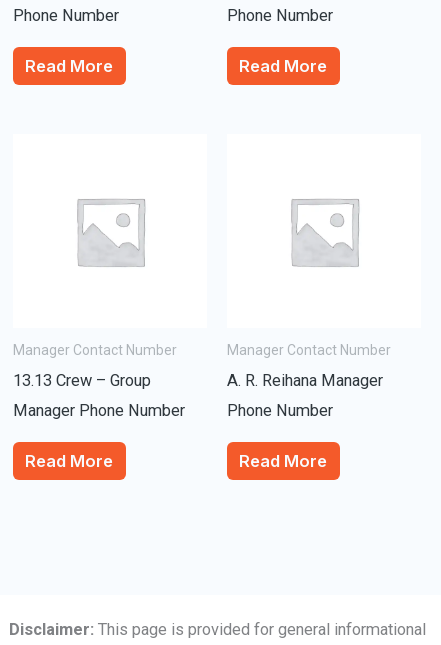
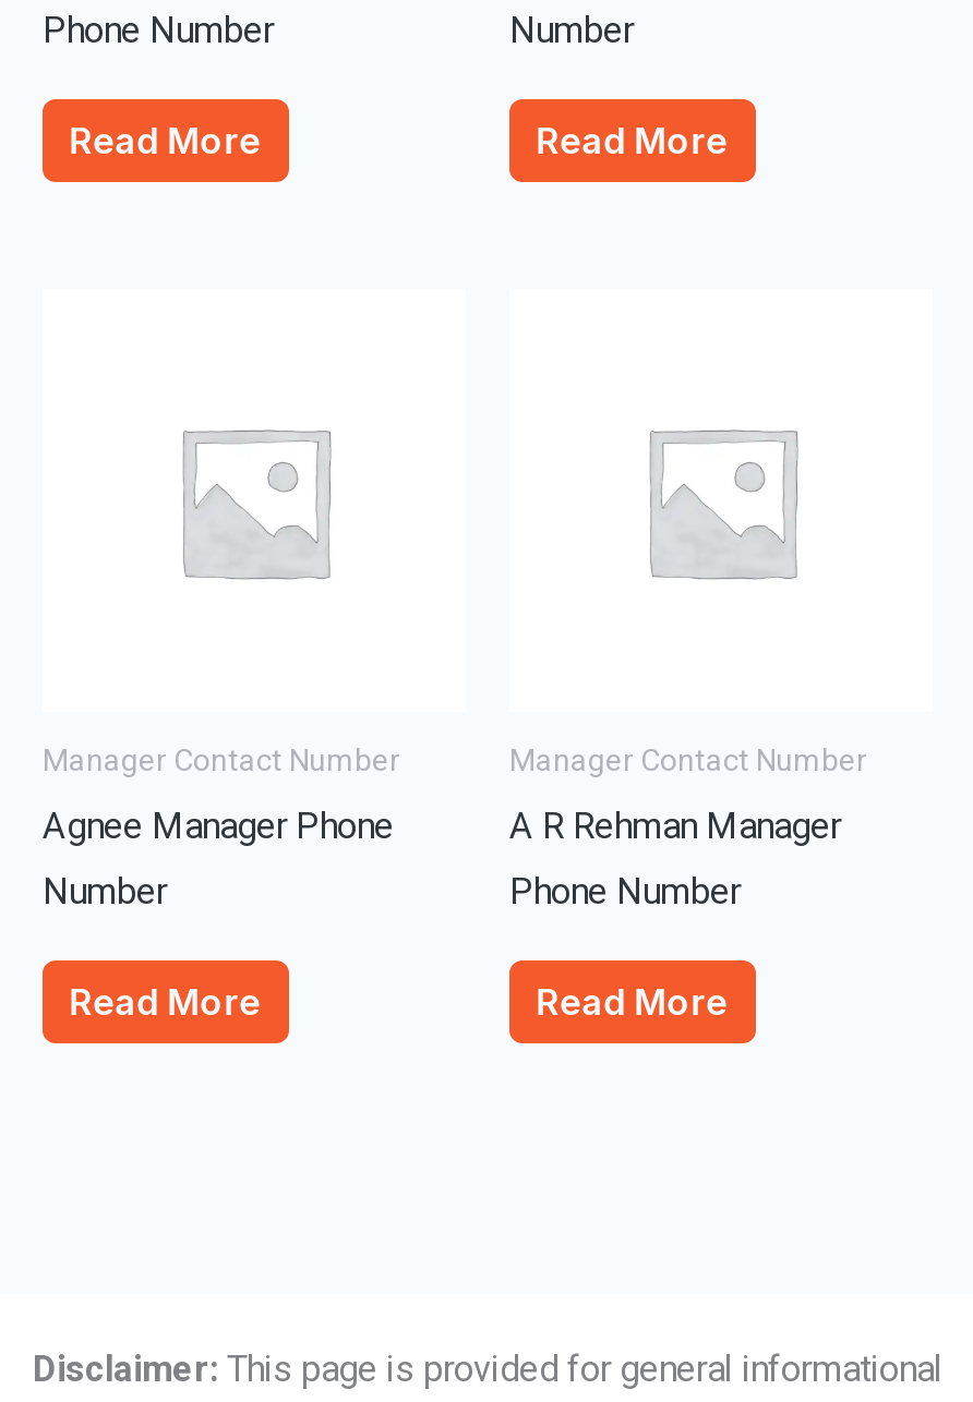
[227,6,333,25] Phone Number -> [509,10,634,51] Number
[13,371,151,390] 13.13 Crew – Group -> [43,806,394,847] Agnee Manager Phone
[227,371,383,390] A. R. Reihana Manager -> [509,806,841,847] A R Rehman Manager
[13,401,185,420] Manager Phone Number -> [43,871,167,913] Number

